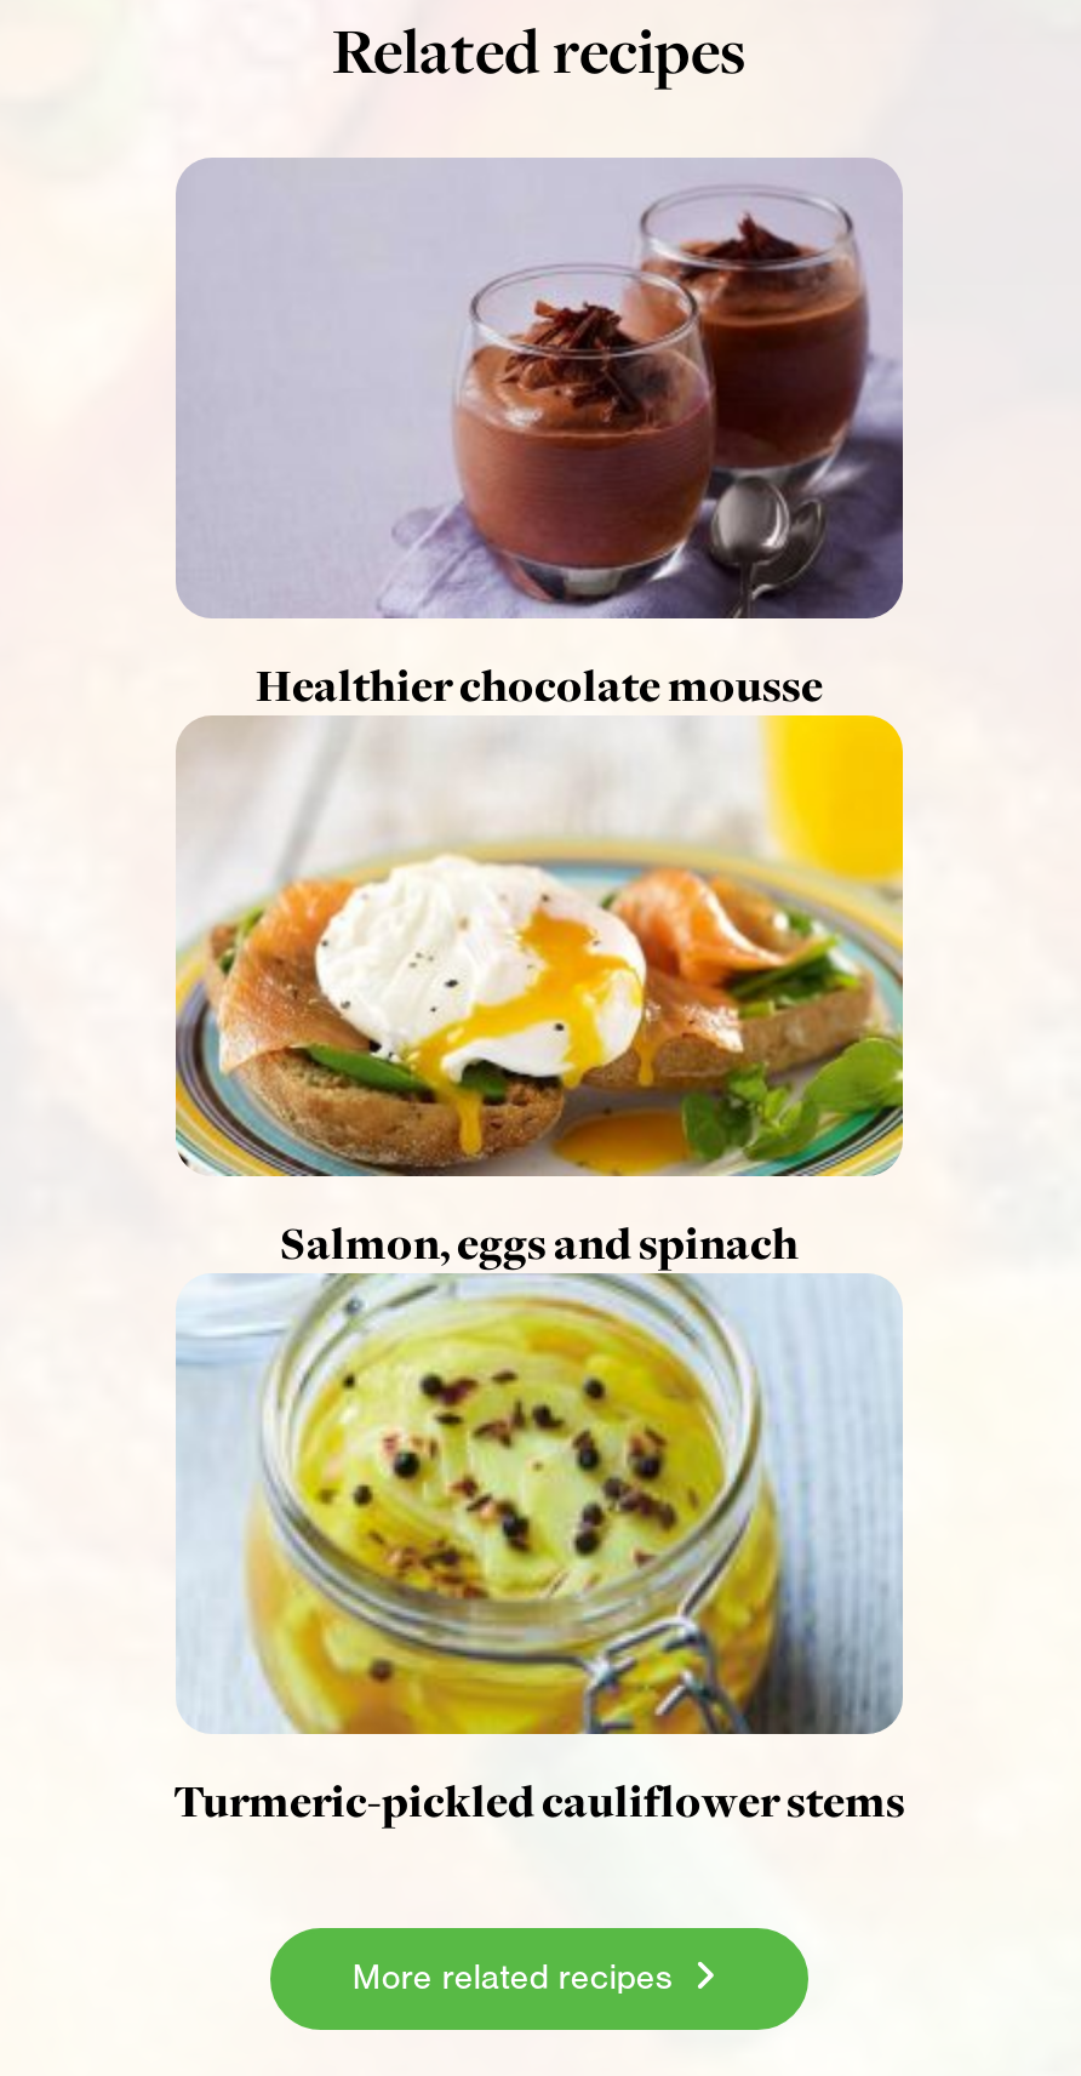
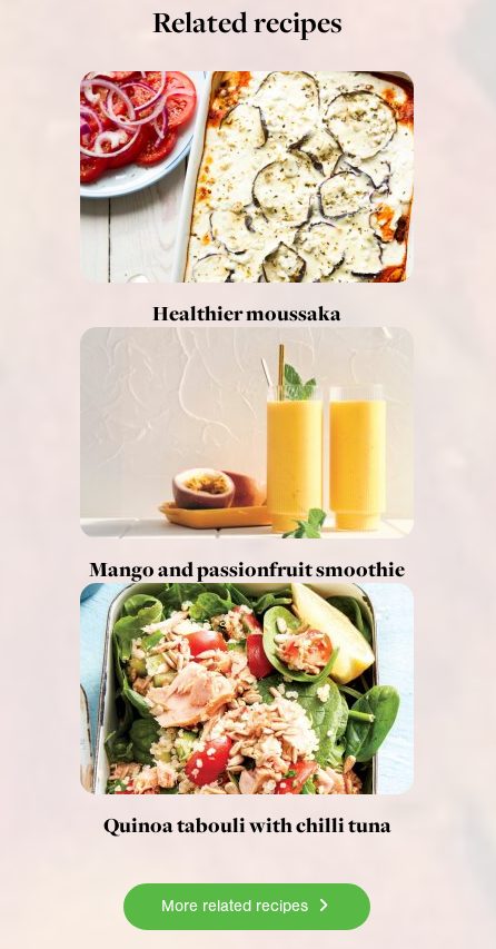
[176,155,905,714] [image] | Healthier chocolate mousse -> [79,70,415,328] [image] | Healthier moussaka
[173,713,905,1272] [image] | Salmon, eggs and spinach -> [80,328,414,584] [image] | Mango and passionfruit smoothie
[173,1290,905,1830] [image] | Turmeric-pickled cauliflower stems -> [79,592,413,839] [image] | Quinoa tabouli with chilli tuna

